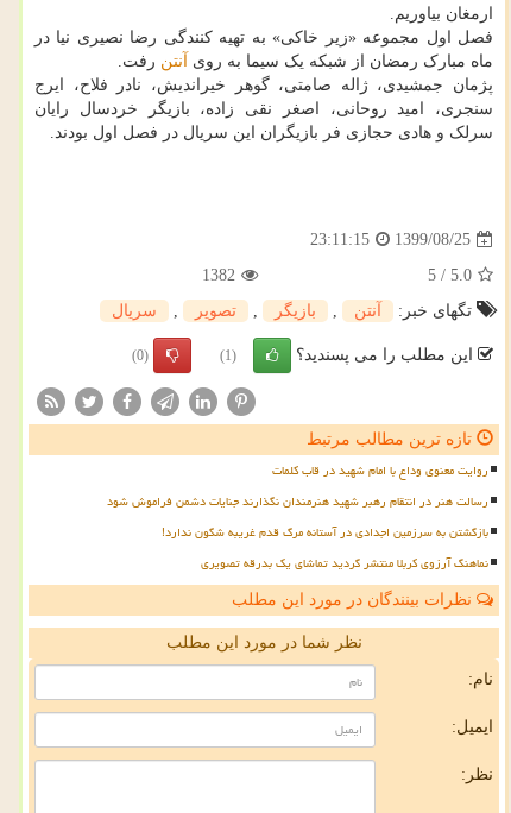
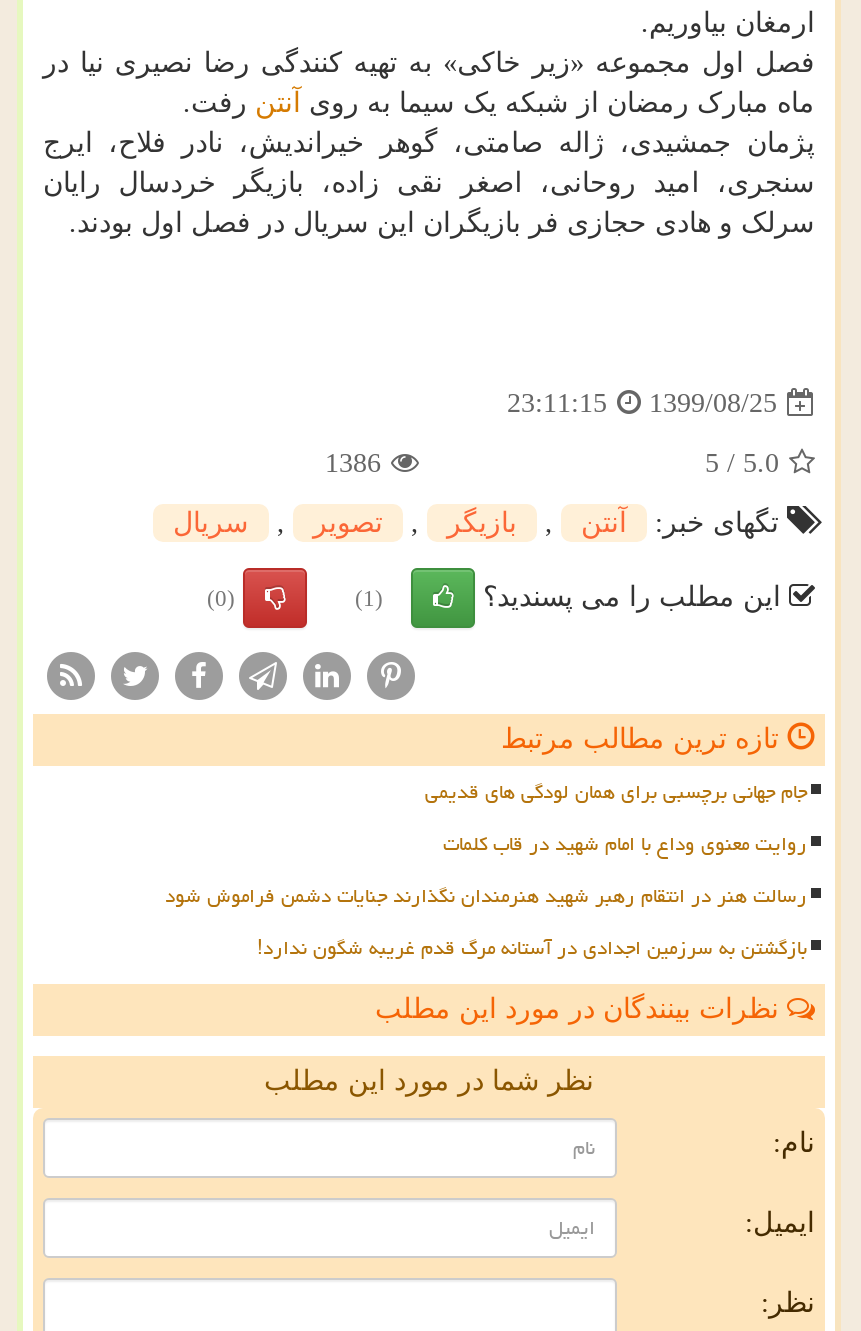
[202,267,235,284] 1382 -> [325,449,381,479] 1386
none -> [425,773,807,813] جام جهانی برچسبی برای همان لودگی های قدیمی
moved [107,459,488,545] -> [165,825,807,969]: روایت معنوی وداع با امام شهید در قاب کلمات | رسالت هنر در انتقام رهبر شهید هنرمندان نگذارند جنایات دشمن فراموش شود | بازگشتن به سرزمین اجدادی در آستانه مرگ قدم غریبه شگون ندارد!
[201,552,488,576] نماهنگ آرزوی کربلا منتشر گردید تماشای یک بدرقه تصویری -> none

